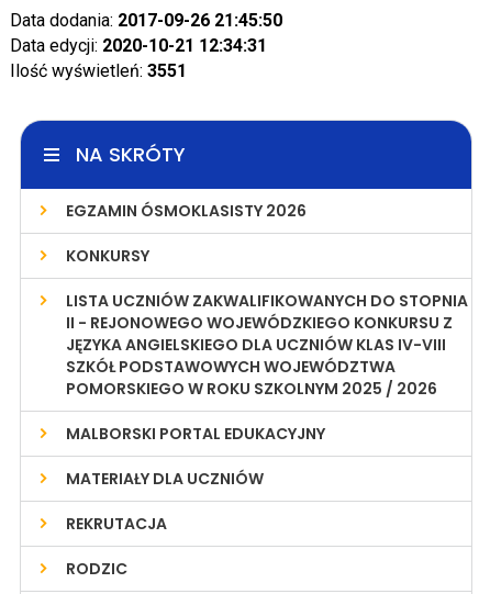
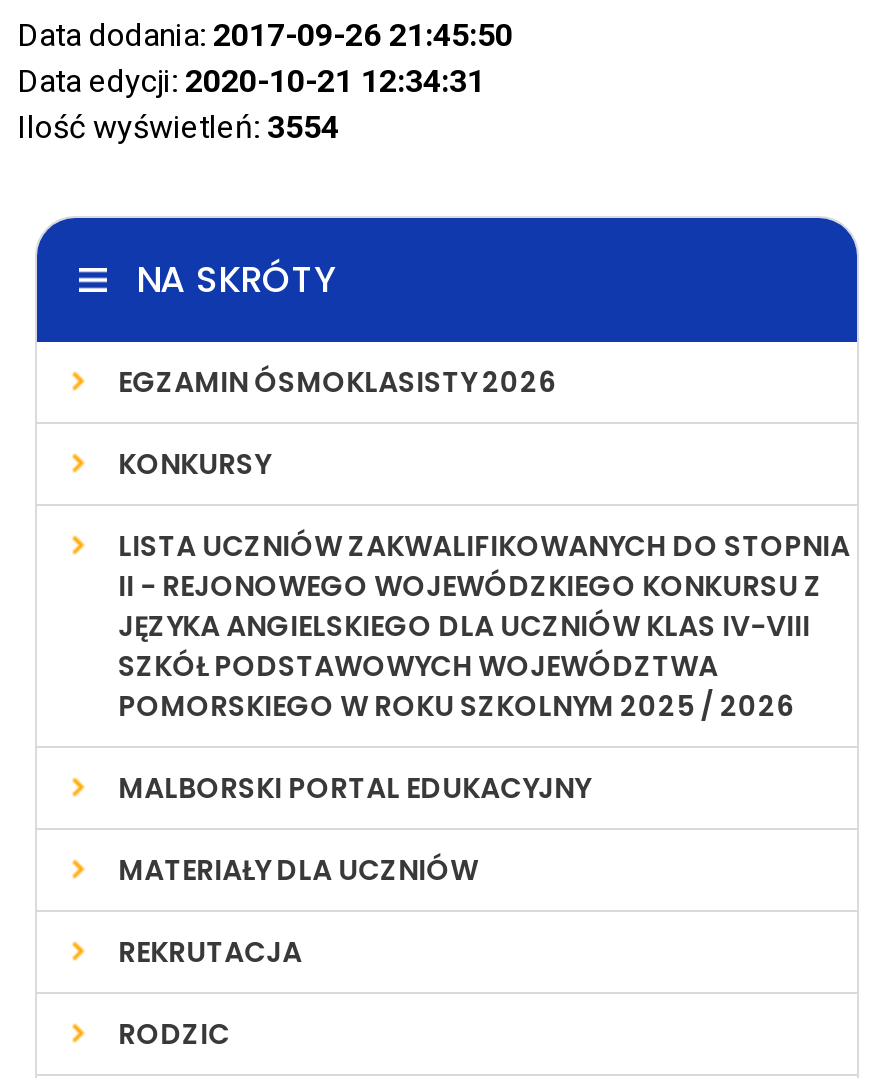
[10,60,187,81] Ilość wyświetleń: 3551 -> [17,108,339,146] Ilość wyświetleń: 3554

